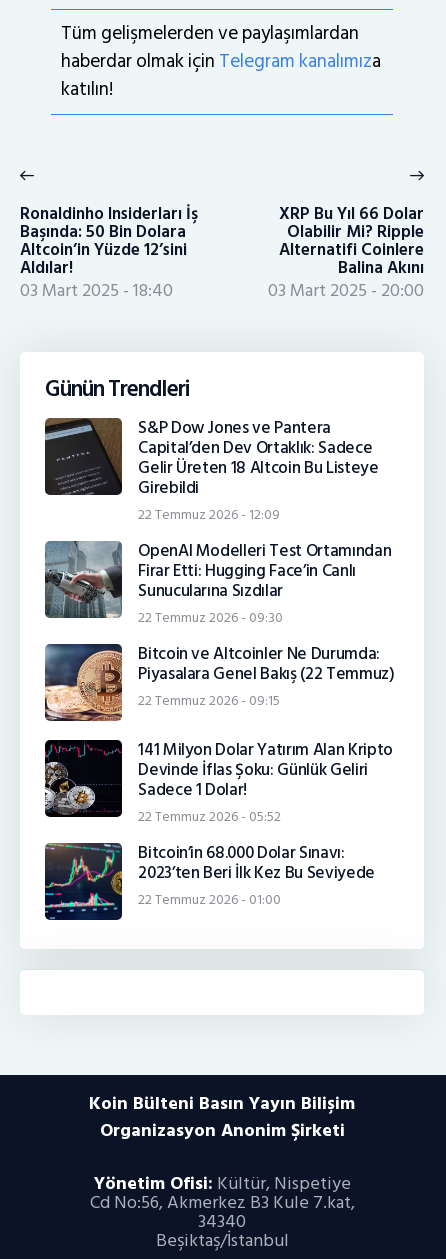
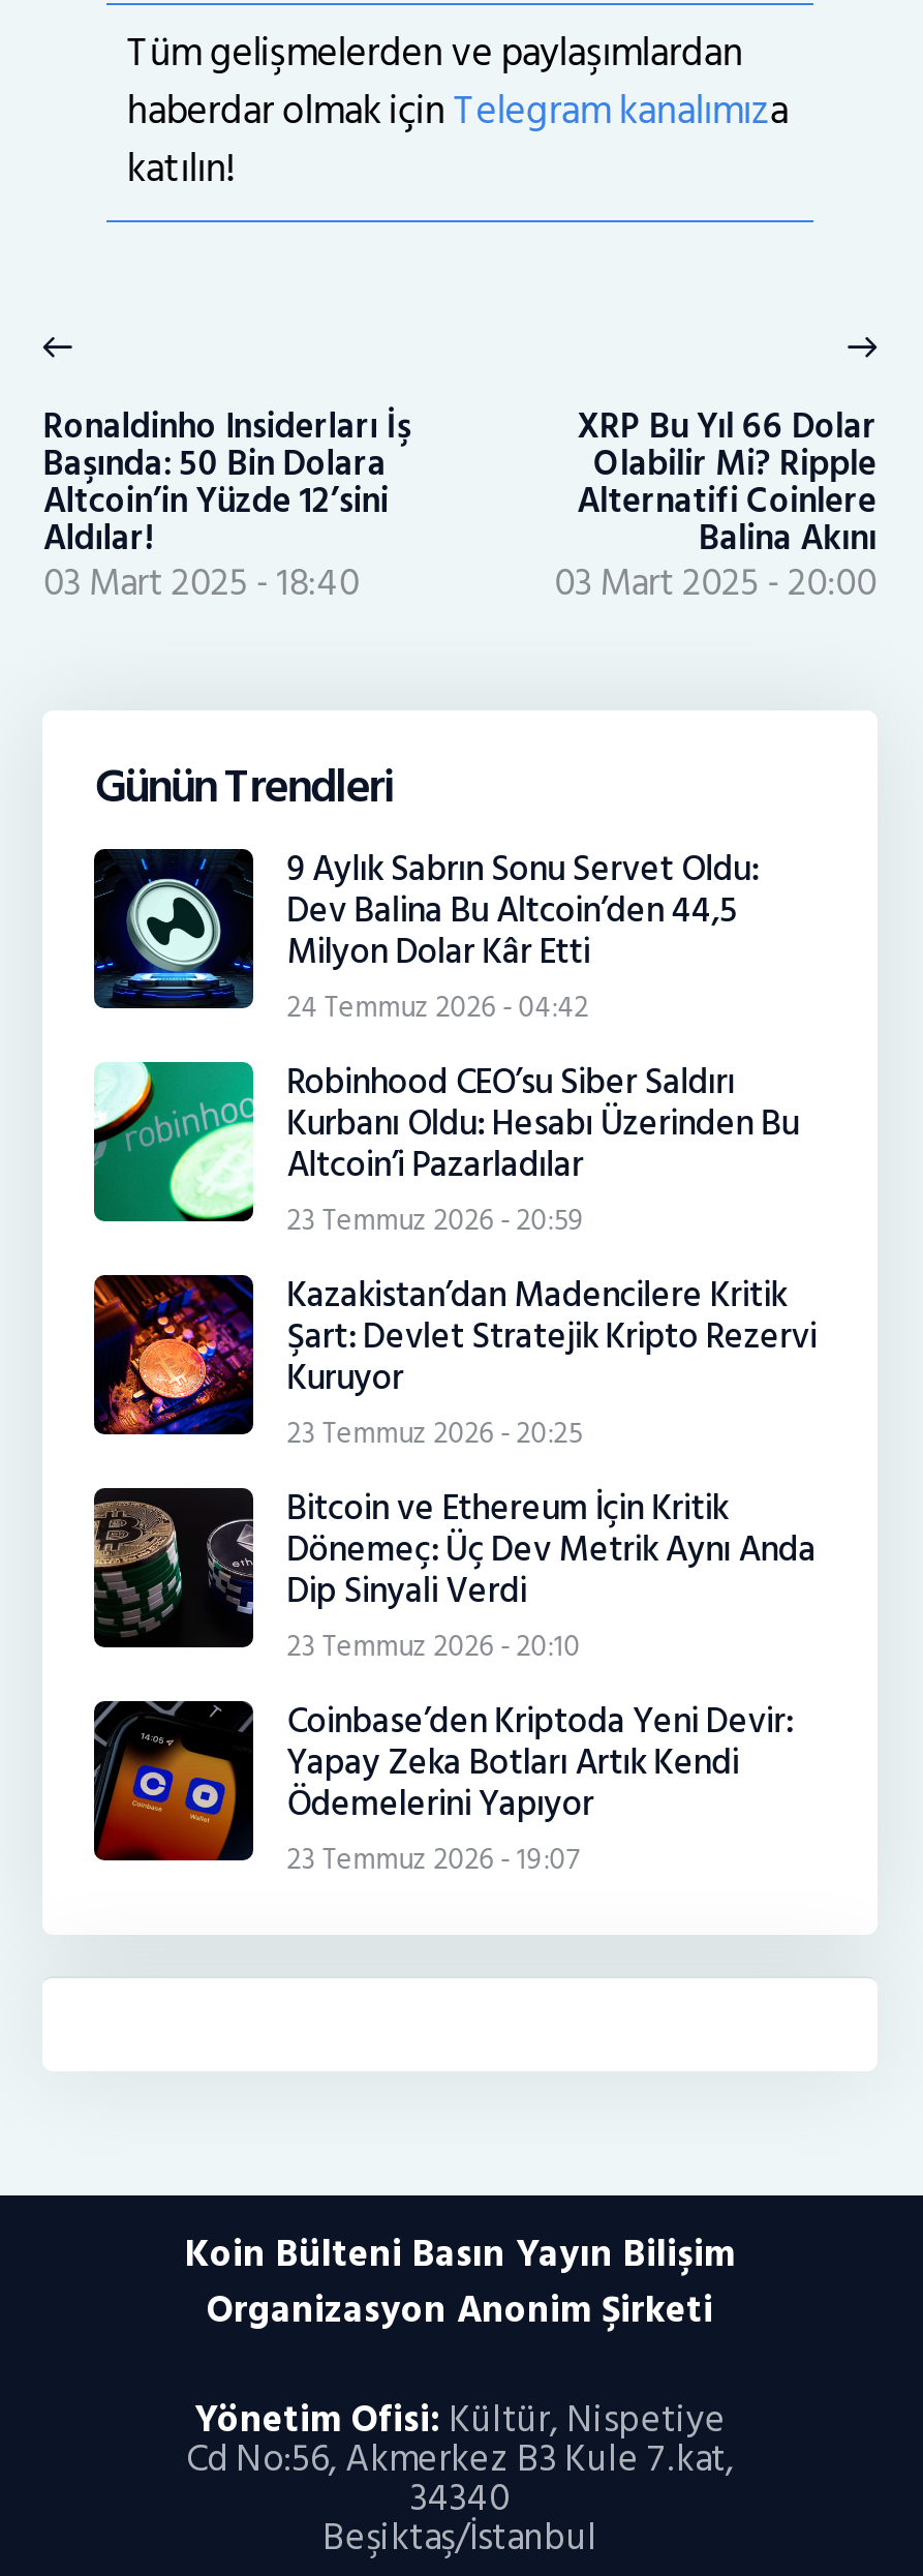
[45,414,395,911] [image] | S&P Dow Jones ve Pantera | Capital’den Dev Ortaklık: Sadece | Gelir Üreten 18 Altcoin Bu Listeye | Girebildi | 22 Temmuz 2026 - 12:09 | OpenAI Modelleri Test Ortamından | Firar Etti: Hugging Face’in Canlı | Sunucularına Sızdılar | 22 Temmuz 2026 - 09:30 | Bitcoin ve Altcoinler Ne Durumda: | Piyasalara Genel Bakış (22 Temmuz) | 22 Temmuz 2026 - 09:15 | 141 Milyon Dolar Yatırım Alan Kripto | Devinde İflas Şoku: Günlük Geliri | Sadece 1 Dolar! | 22 Temmuz 2026 - 05:52 | Bitcoin’in 68.000 Dolar Sınavı: | 2023’ten Beri İlk Kez Bu Seviyede | 22 Temmuz 2026 - 01:00 -> [94,841,817,1883] [image] | 9 Aylık Sabrın Sonu Servet Oldu: | Dev Balina Bu Altcoin’den 44,5 | Milyon Dolar Kâr Etti | 24 Temmuz 2026 - 04:42 | Robinhood CEO’su Siber Saldırı | Kurbanı Oldu: Hesabı Üzerinden Bu | Altcoin’i Pazarladılar | 23 Temmuz 2026 - 20:59 | Kazakistan’dan Madencilere Kritik | Şart: Devlet Stratejik Kripto Rezervi | Kuruyor | 23 Temmuz 2026 - 20:25 | Bitcoin ve Ethereum İçin Kritik | Dönemeç: Üç Dev Metrik Aynı Anda | Dip Sinyali Verdi | 23 Temmuz 2026 - 20:10 | Coinbase’den Kriptoda Yeni Devir: | Yapay Zeka Botları Artık Kendi | Ödemelerini Yapıyor | 23 Temmuz 2026 - 19:07
[44,527,123,619] [image] -> [94,1059,255,1249] [image]
[44,630,123,722] [image] -> [92,1272,255,1462] [image]
[44,733,123,818] [image] -> [92,1485,255,1661] [image]
[44,836,123,921] [image] -> [92,1698,255,1874] [image]

